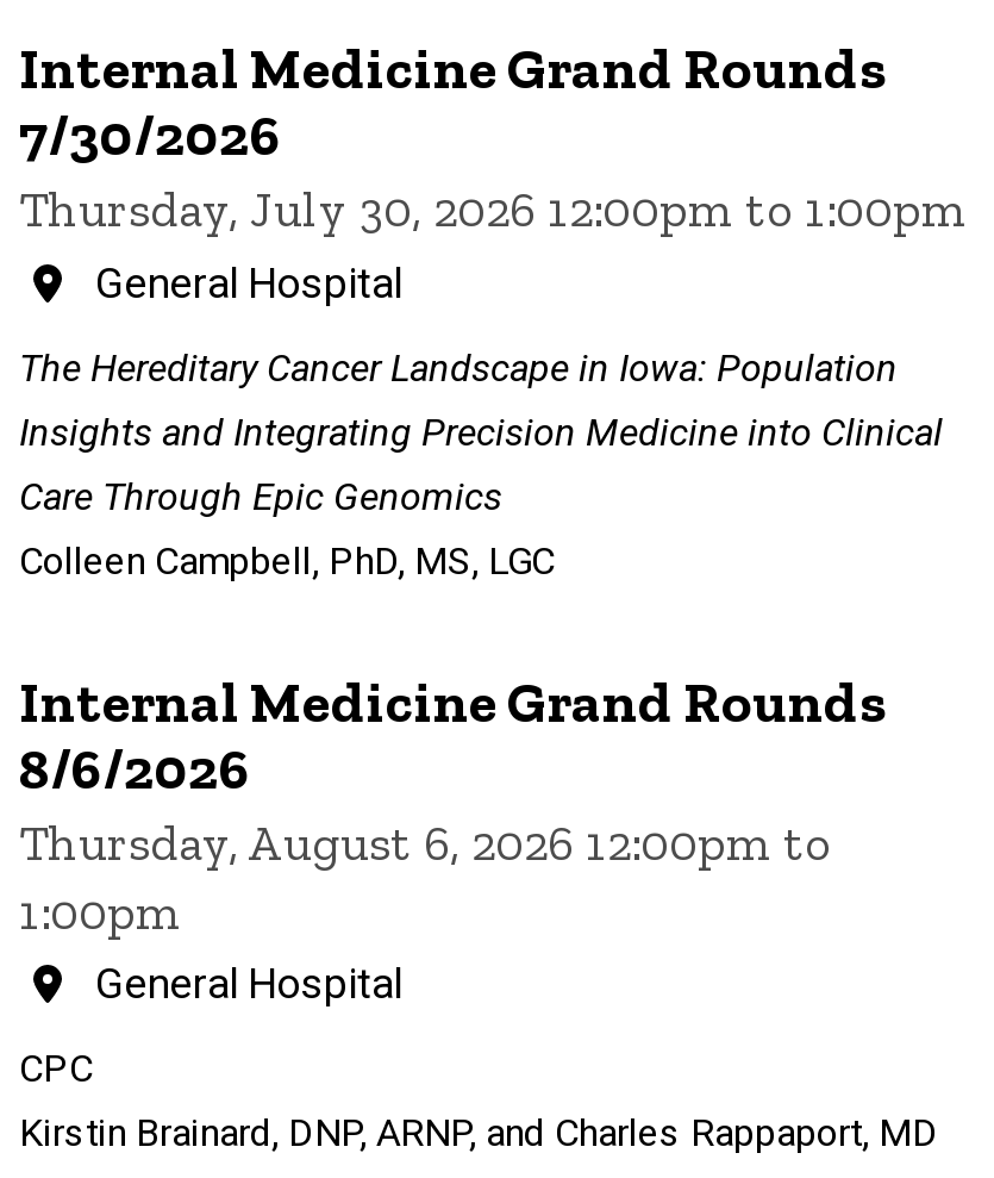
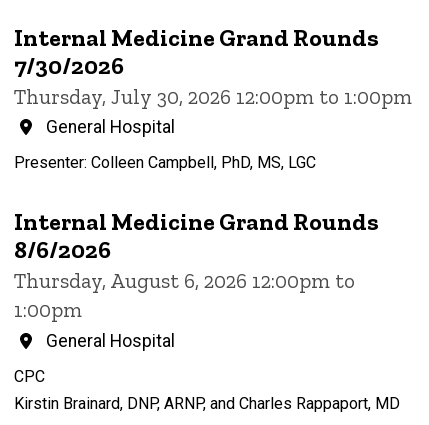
[19,344,943,582] The Hereditary Cancer Landscape in Iowa: Population | Insights and Integrating Precision Medicine into Clinical | Care Through Epic Genomics | Colleen Campbell, PhD, MS, LGC -> [14,153,316,172] Presenter: Colleen Campbell, PhD, MS, LGC

